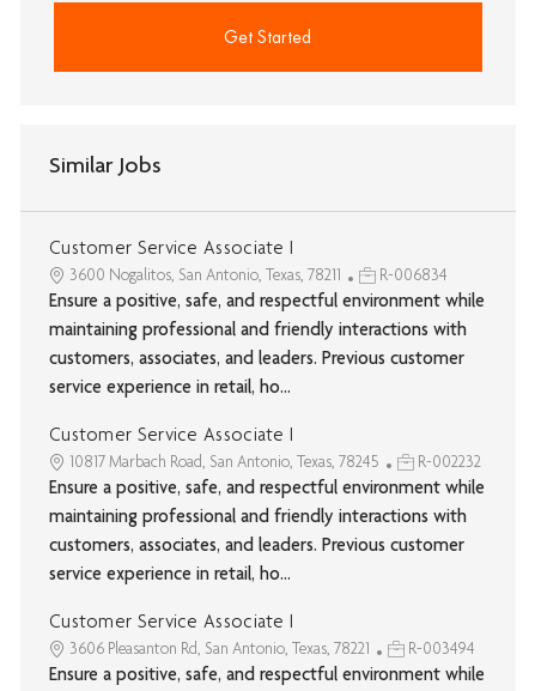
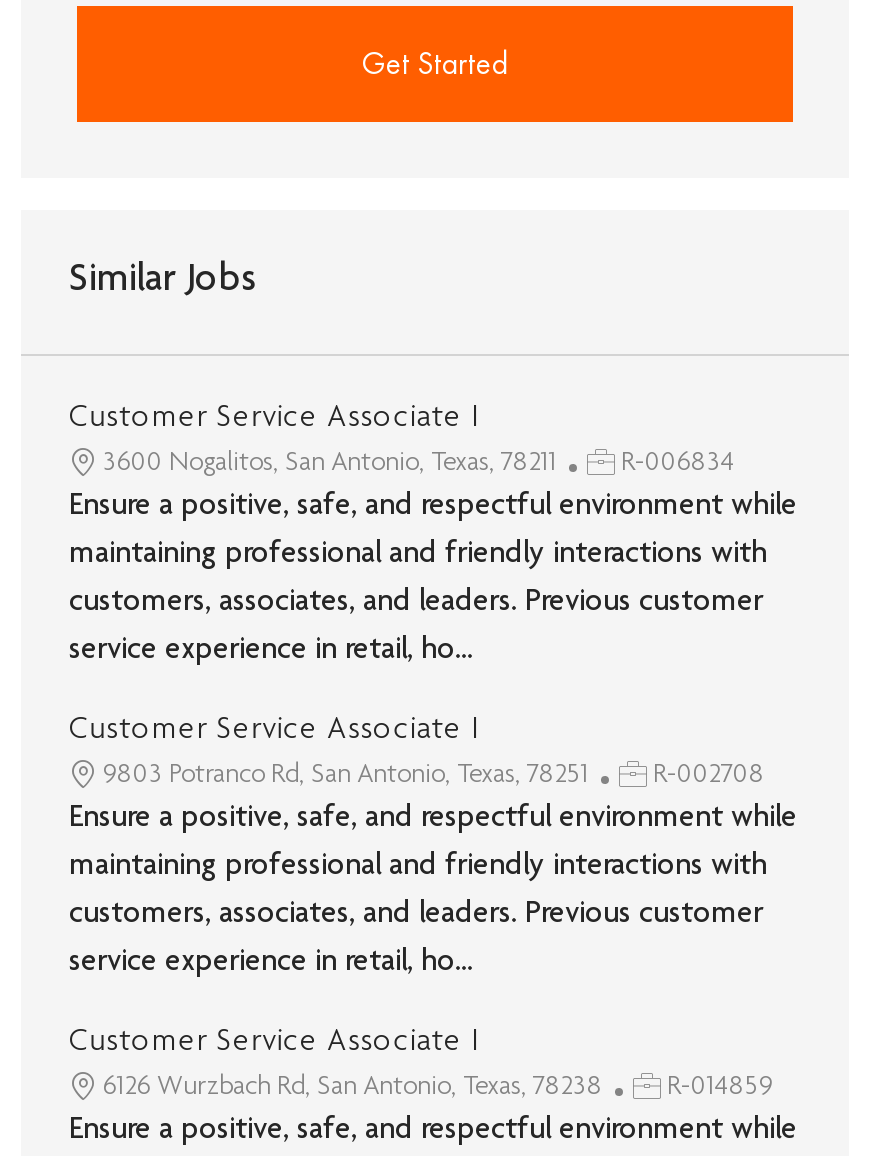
[69,455,481,472] 10817 Marbach Road, San Antonio, Texas, 78245 | R-002232 -> [103,762,765,790] 9803 Potranco Rd, San Antonio, Texas, 78251 | R-002708
[69,642,475,659] 3606 Pleasanton Rd, San Antonio, Texas, 78221 | R-003494 -> [103,1074,773,1102] 6126 Wurzbach Rd, San Antonio, Texas, 78238 | R-014859

